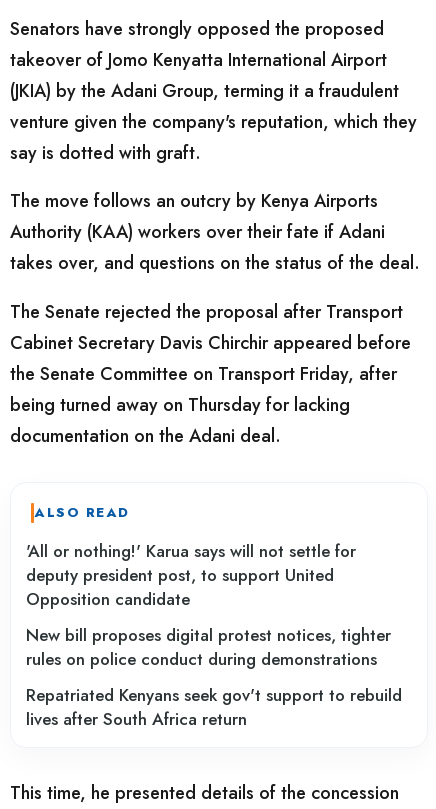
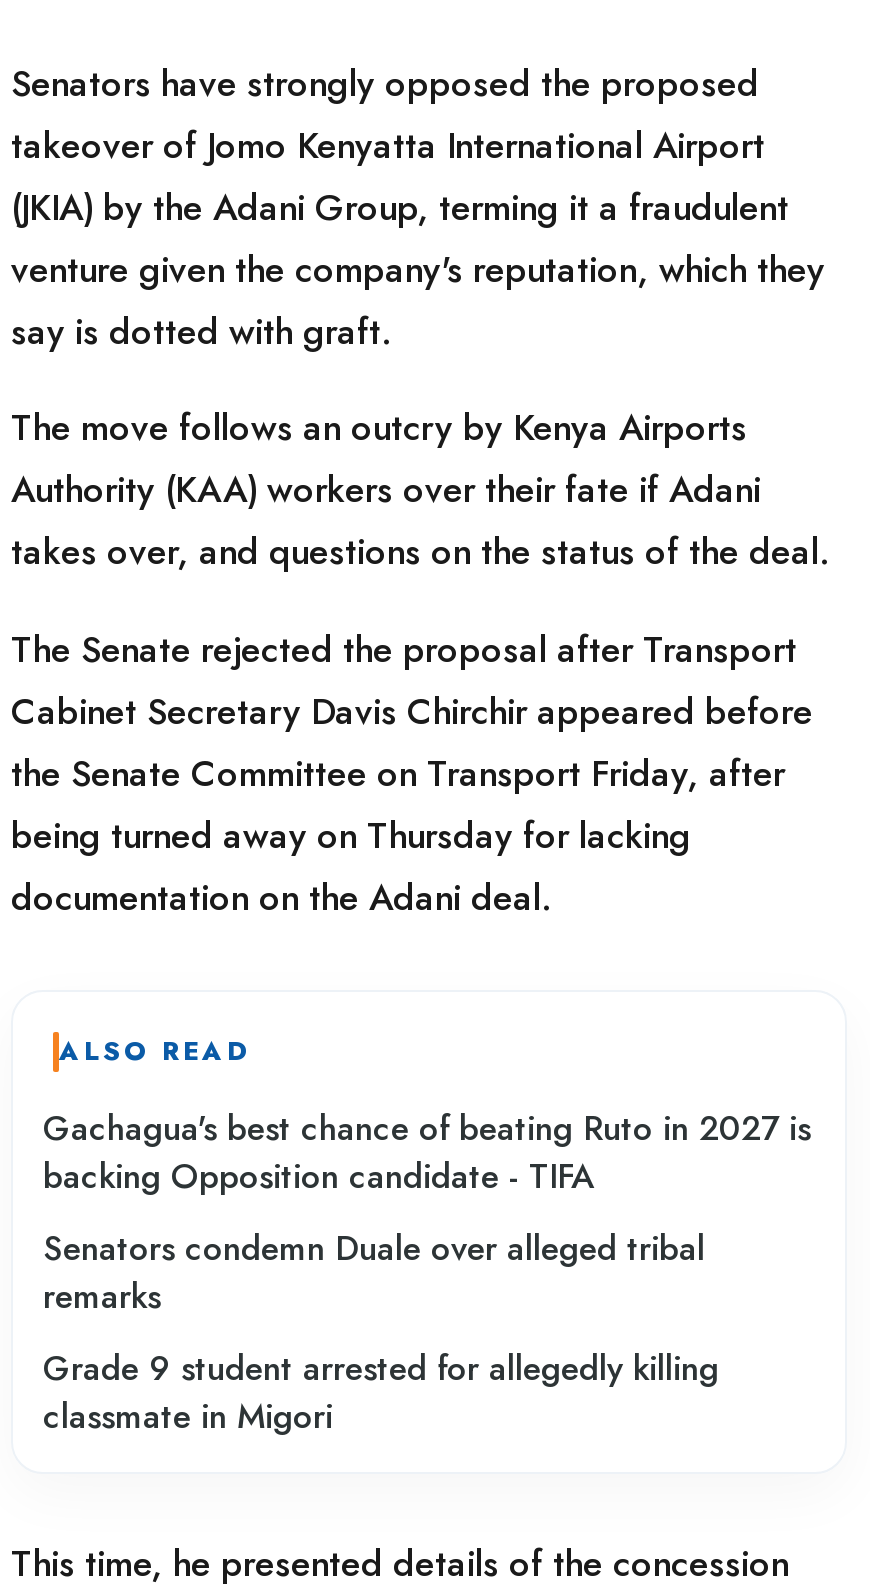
[26,538,356,610] 'All or nothing!' Karua says will not settle for | deputy president post, to support United | Opposition candidate -> [43,1103,811,1199] Gachagua's best chance of beating Ruto in 2027 is | backing Opposition candidate - TIFA
[26,622,391,670] New bill proposes digital protest notices, tighter | rules on police conduct during demonstrations -> [43,1223,705,1319] Senators condemn Duale over alleged tribal | remarks
[26,682,402,730] Repatriated Kenyans seek gov't support to rebuild | lives after South Africa return -> [43,1343,719,1439] Grade 9 student arrested for allegedly killing | classmate in Migori

